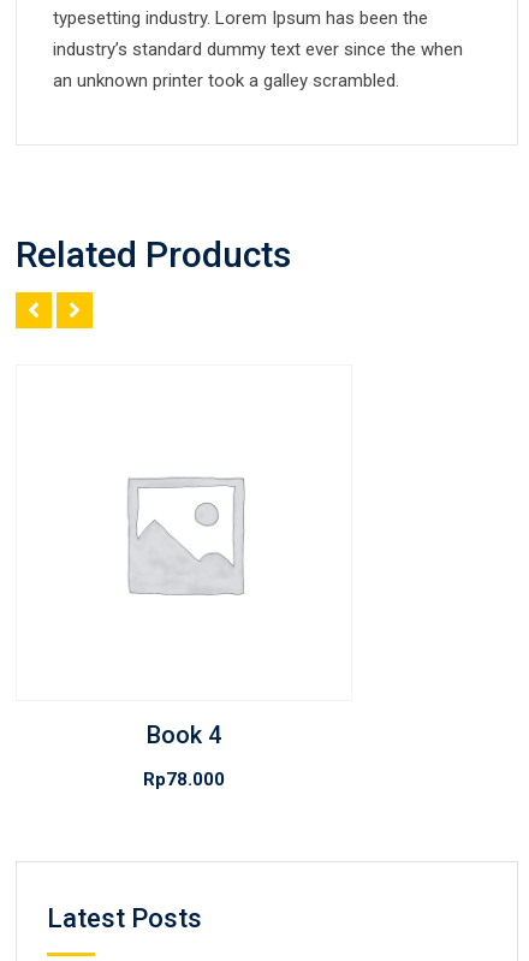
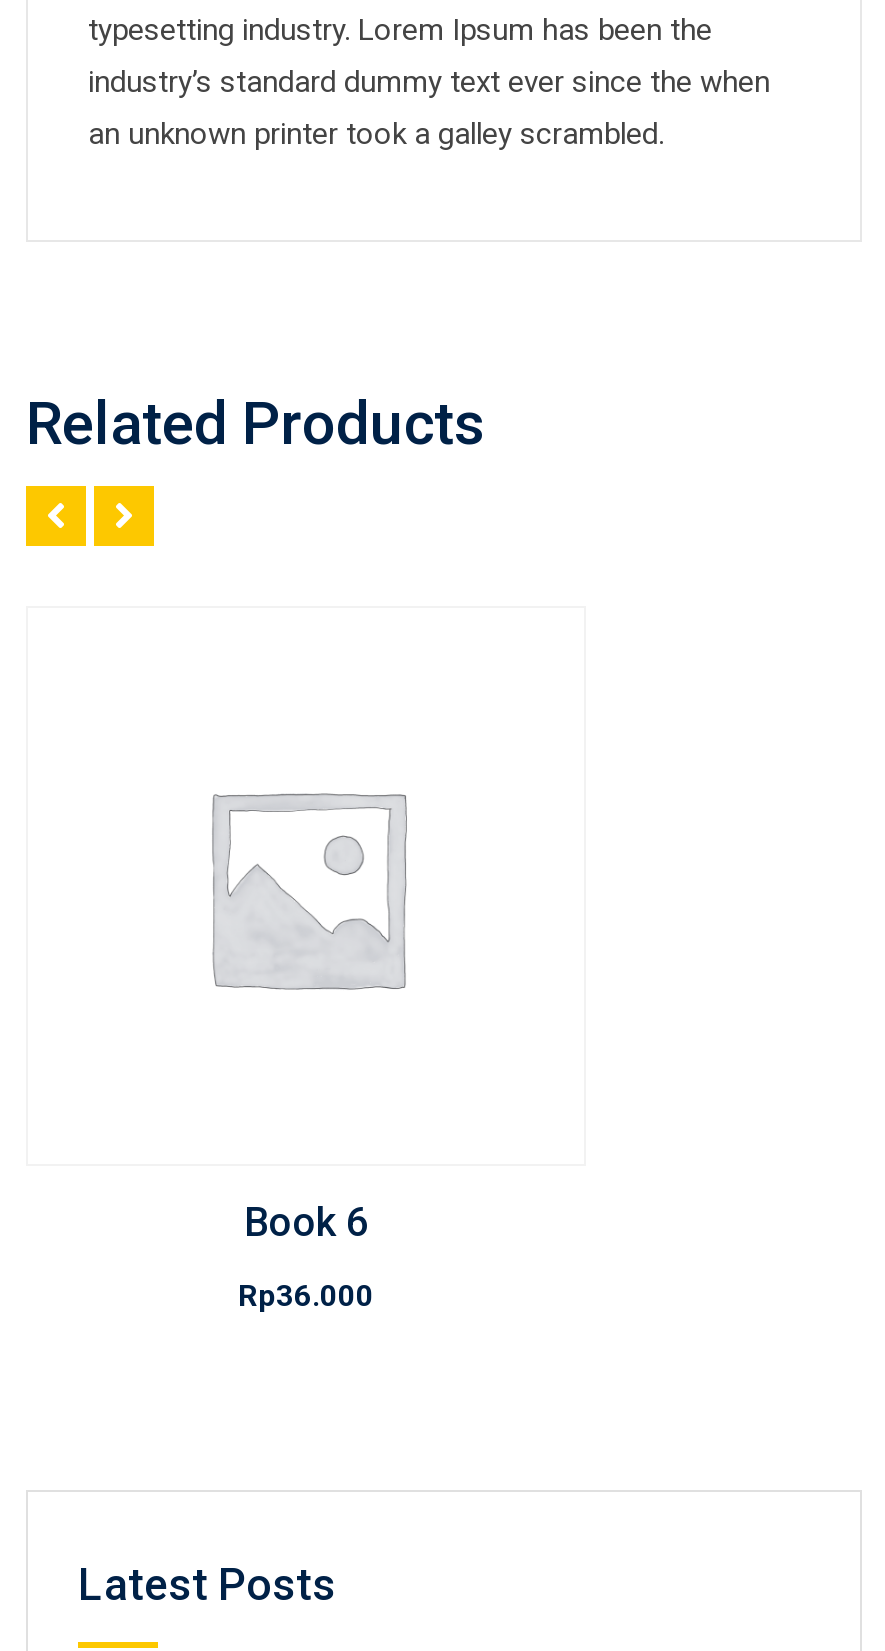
[147,720,221,749] Book 4 -> [244,1198,368,1246] Book 6
[143,769,225,790] Rp78.000 -> [238,1278,374,1314] Rp36.000

